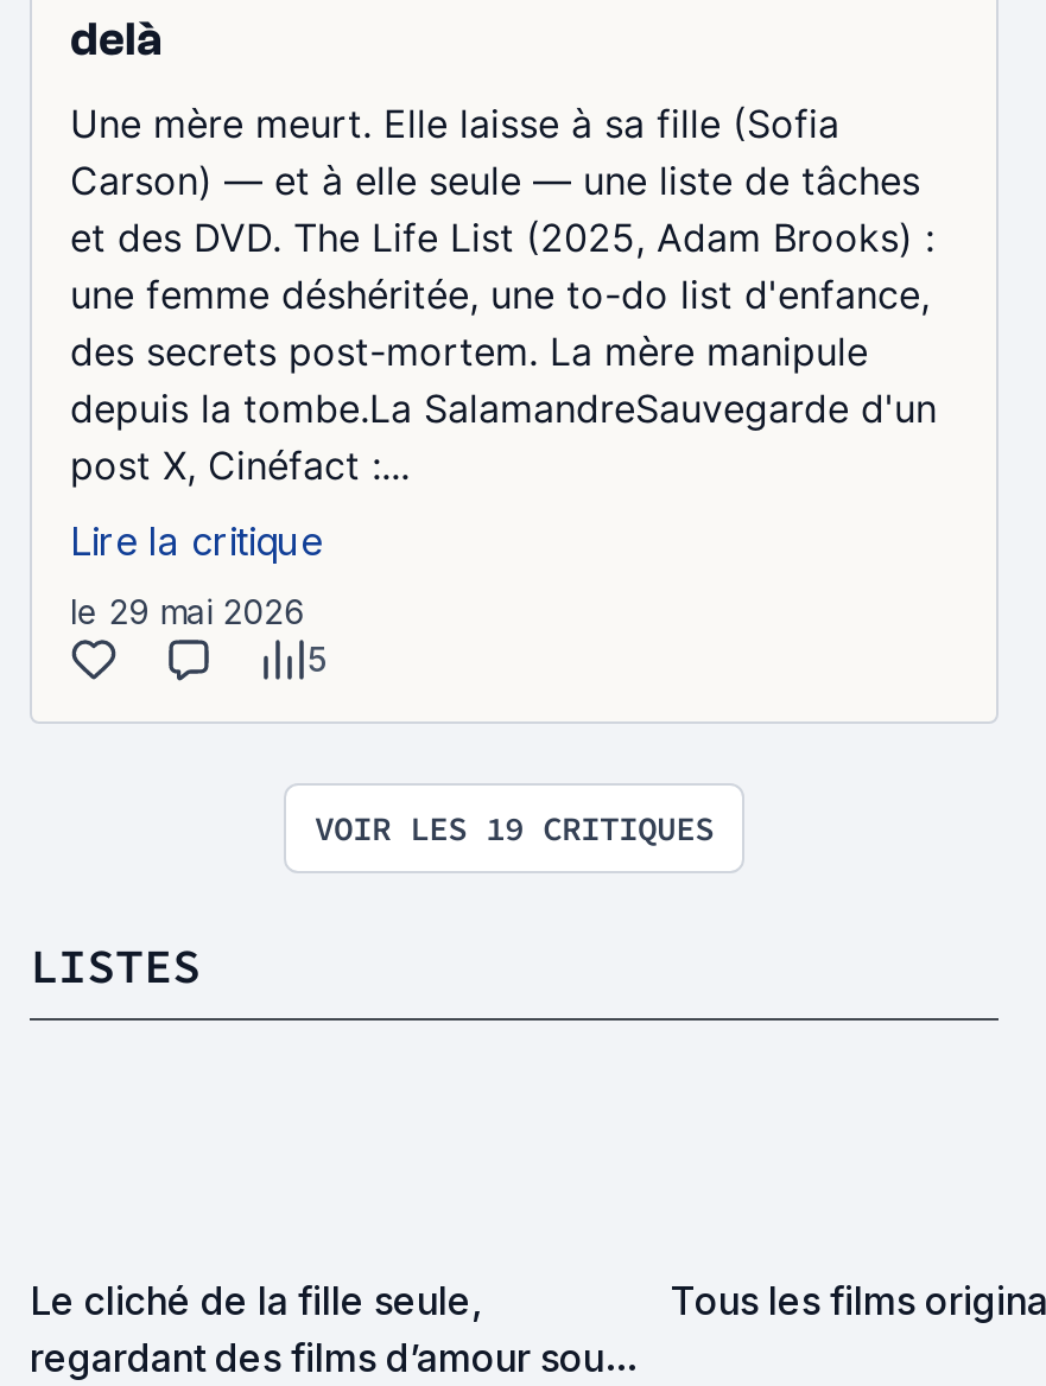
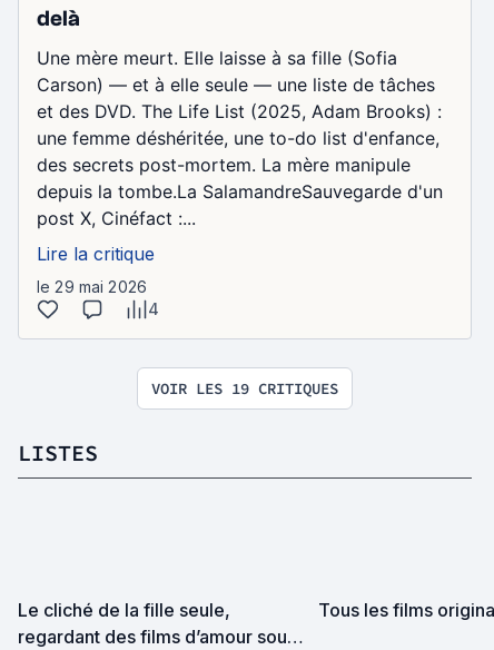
[308,637,327,678] 5 -> [148,299,159,318] 4

